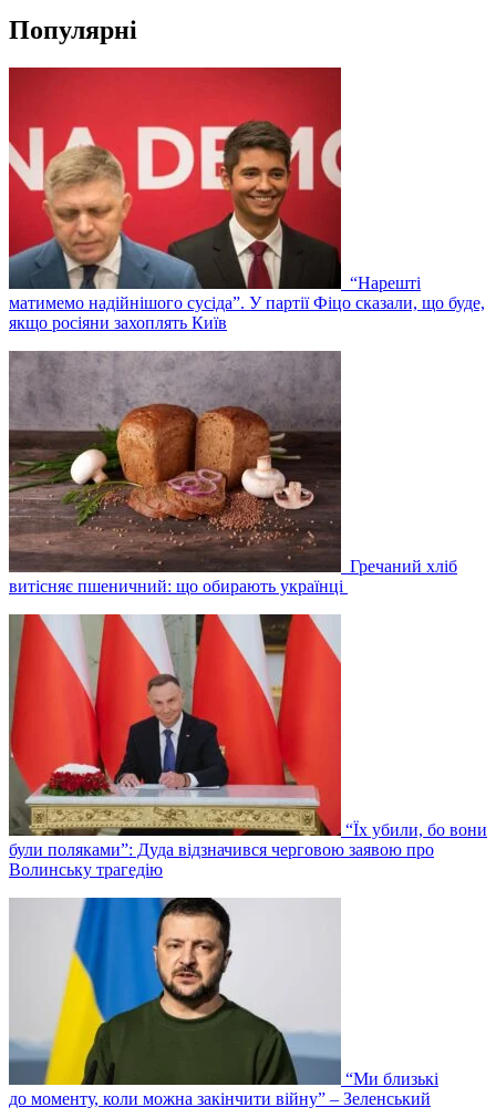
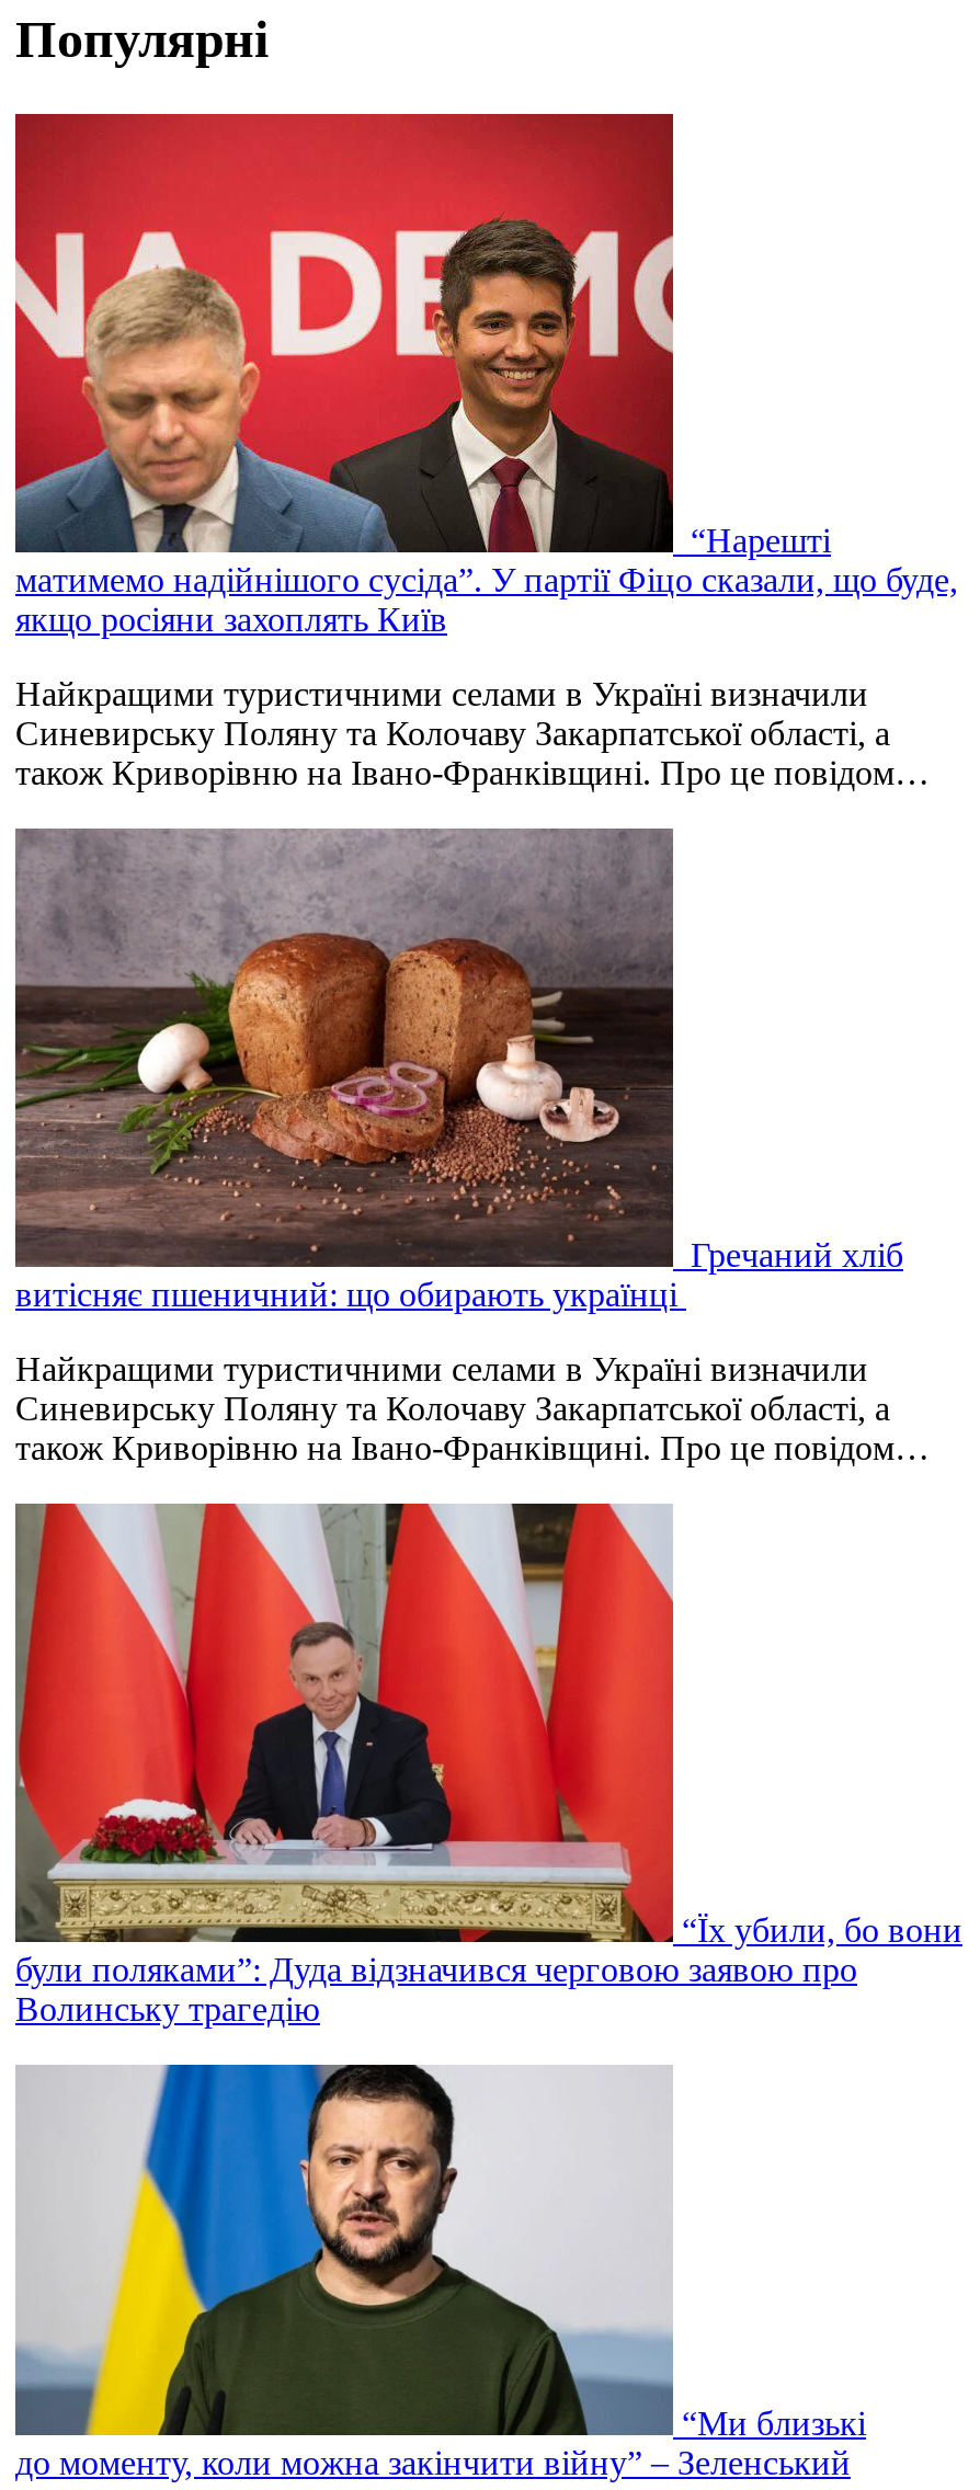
none -> [15,674,930,790] Найкращими туристичними селами в Україні визначили | Синевирську Поляну та Колочаву Закарпатської області, а | також Криворівню на Івано-Франківщині. Про це повідом…
none -> [15,1349,930,1466] Найкращими туристичними селами в Україні визначили | Синевирську Поляну та Колочаву Закарпатської області, а | також Криворівню на Івано-Франківщині. Про це повідом…

